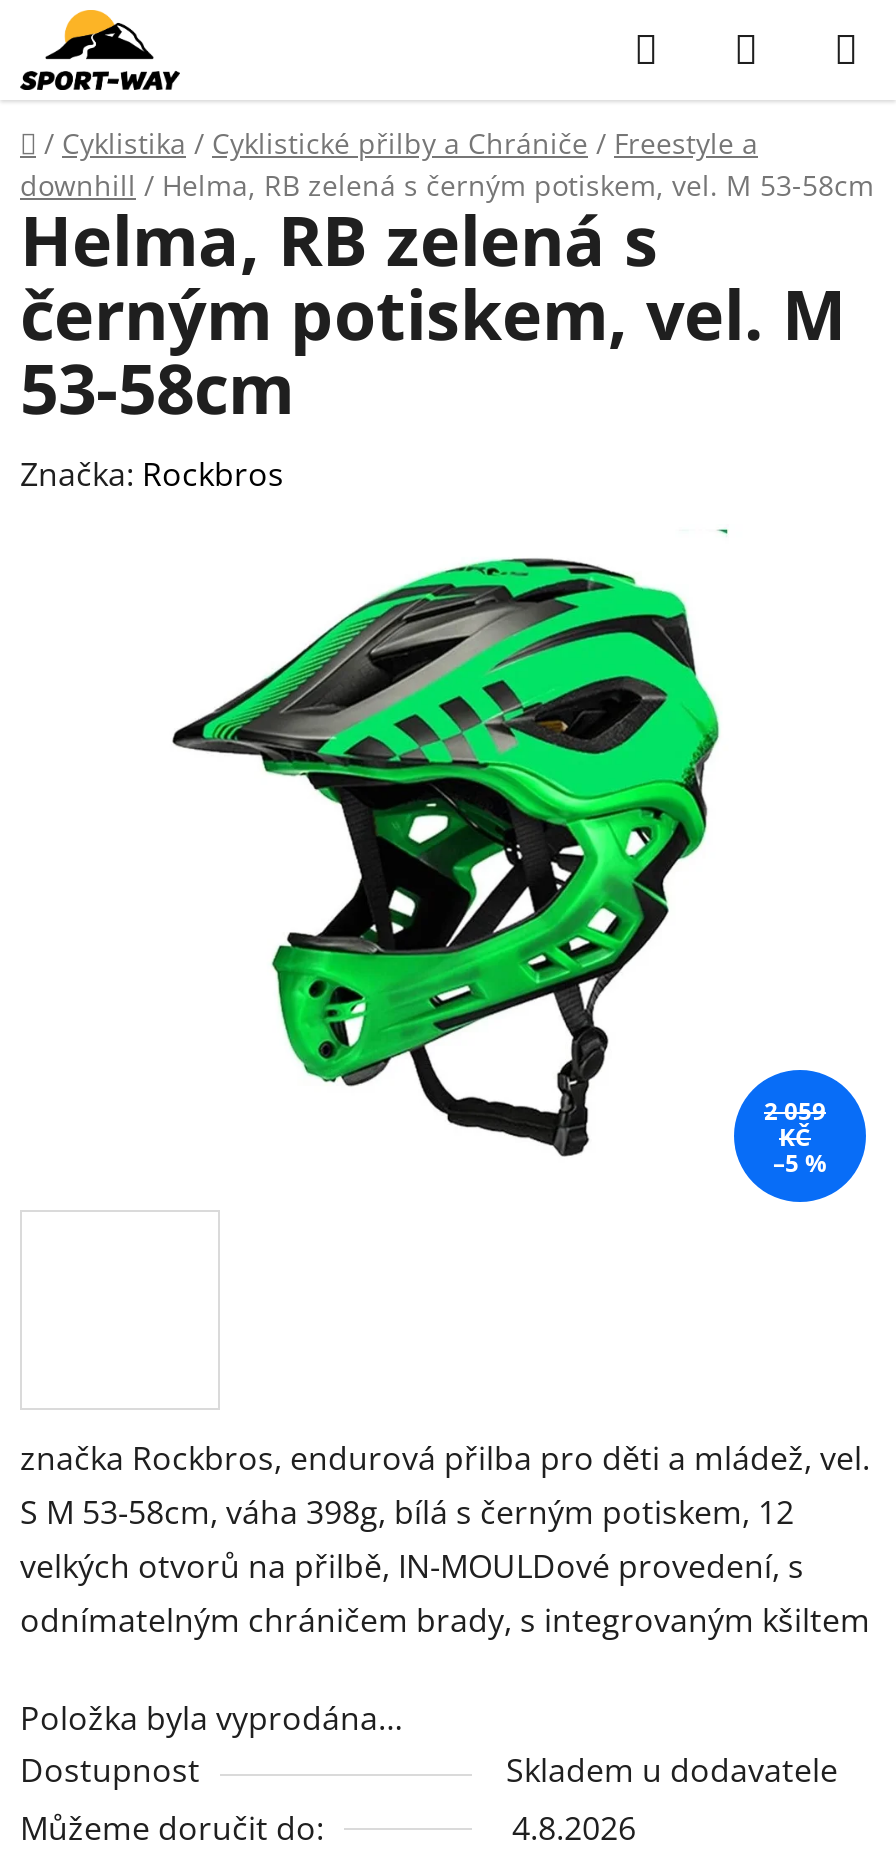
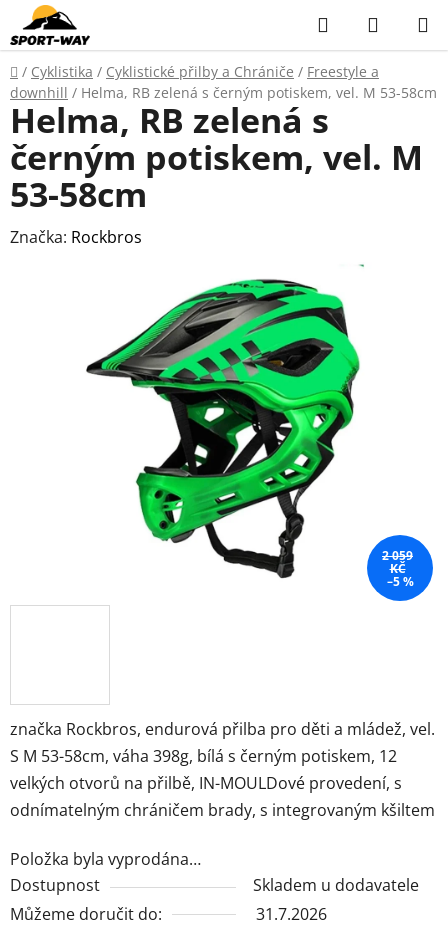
[512,1805,636,1849] 4.8.2026 -> [256,902,327,924] 31.7.2026

